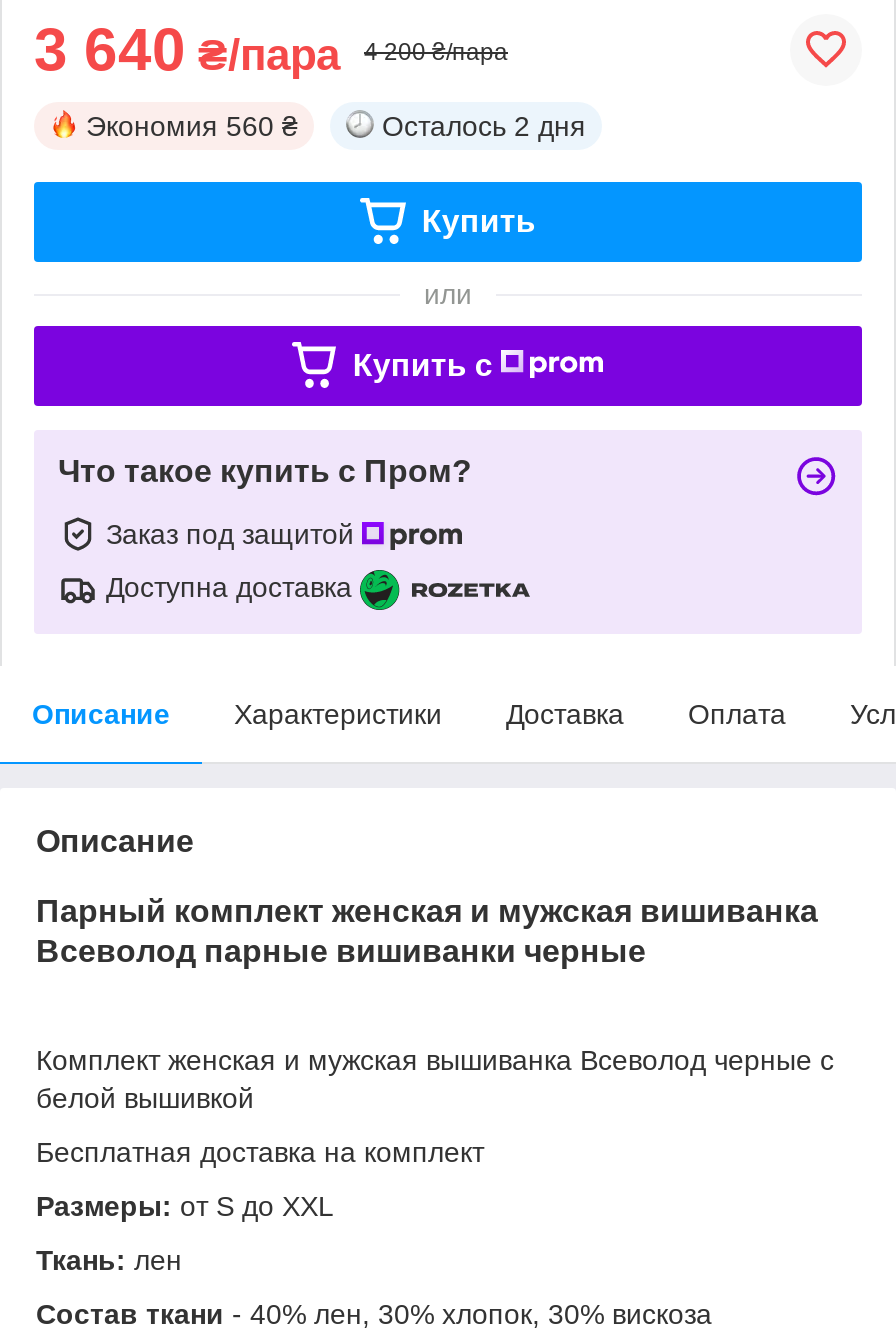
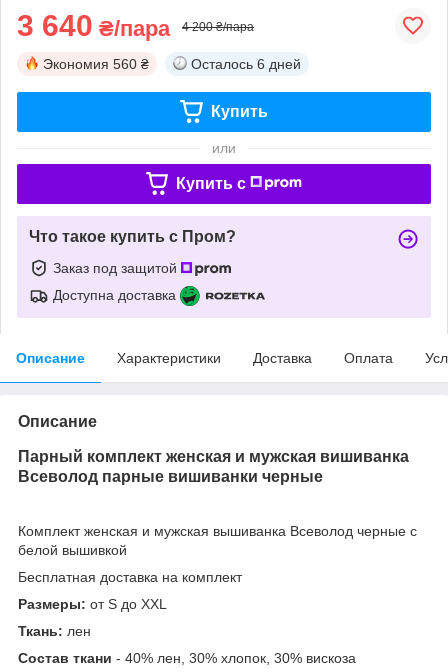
[382,110,586,142] Осталось 2 дня -> [191,56,301,72] Осталось 6 дней

